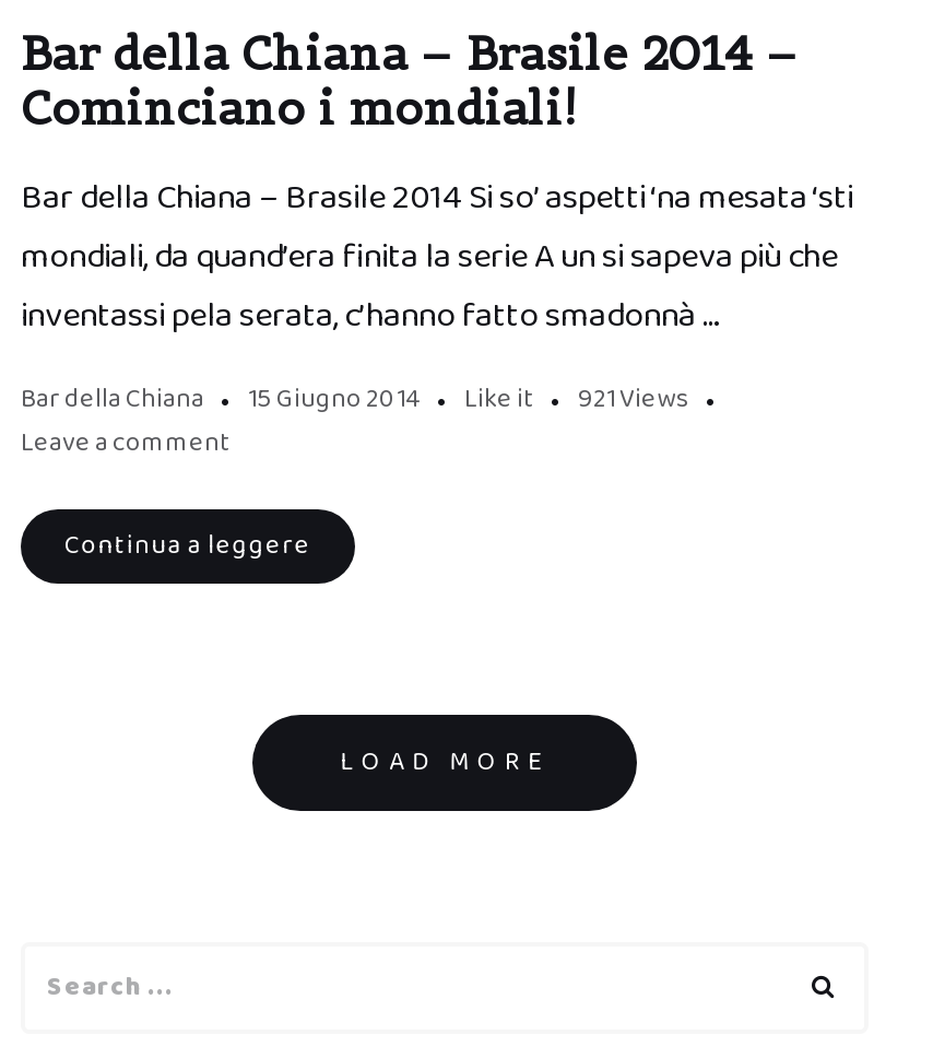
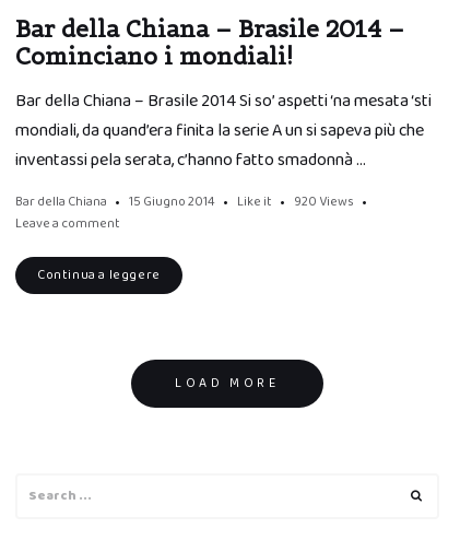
[21,378,689,419] Bar della Chiana 15 Giugno 2014 Like it 921 Views -> [15,191,354,212] Bar della Chiana 15 Giugno 2014 Like it 920 Views

